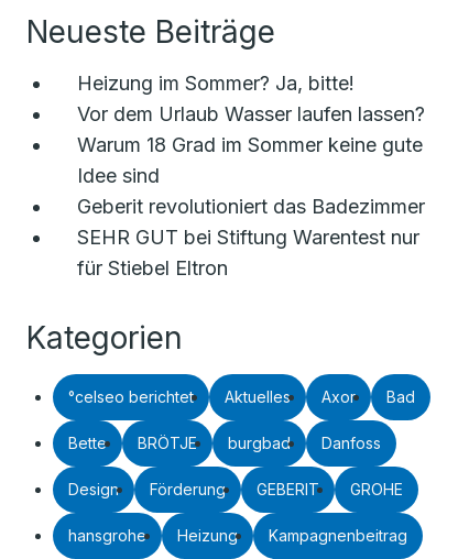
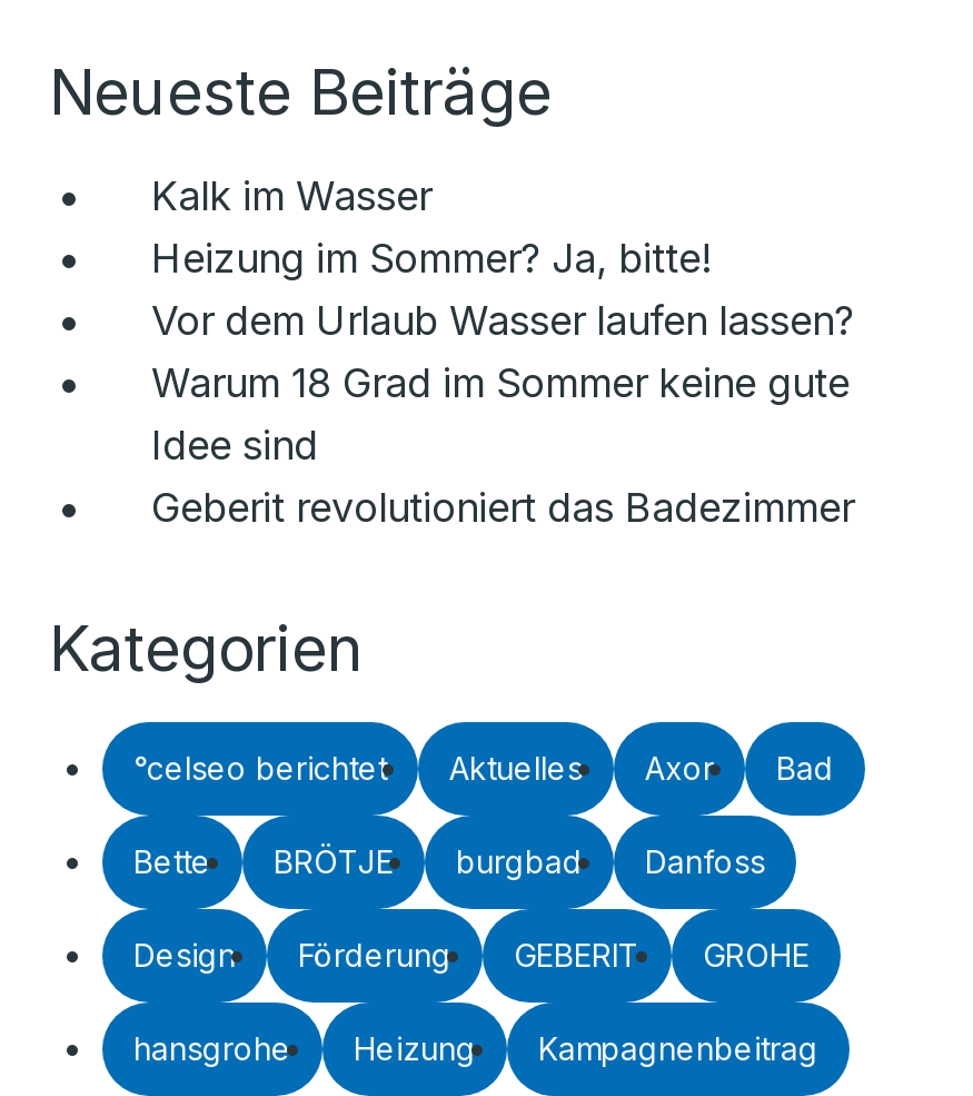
none -> [151,172,431,219] Kalk im Wasser
moved [77,72,425,218] -> [151,235,854,531]: Heizung im Sommer? Ja, bitte! | Vor dem Urlaub Wasser laufen lassen? | Warum 18 Grad im Sommer keine gute | Idee sind | Geberit revolutioniert das Badezimmer
[77,226,419,279] SEHR GUT bei Stiftung Warentest nur | für Stiebel Eltron -> none

